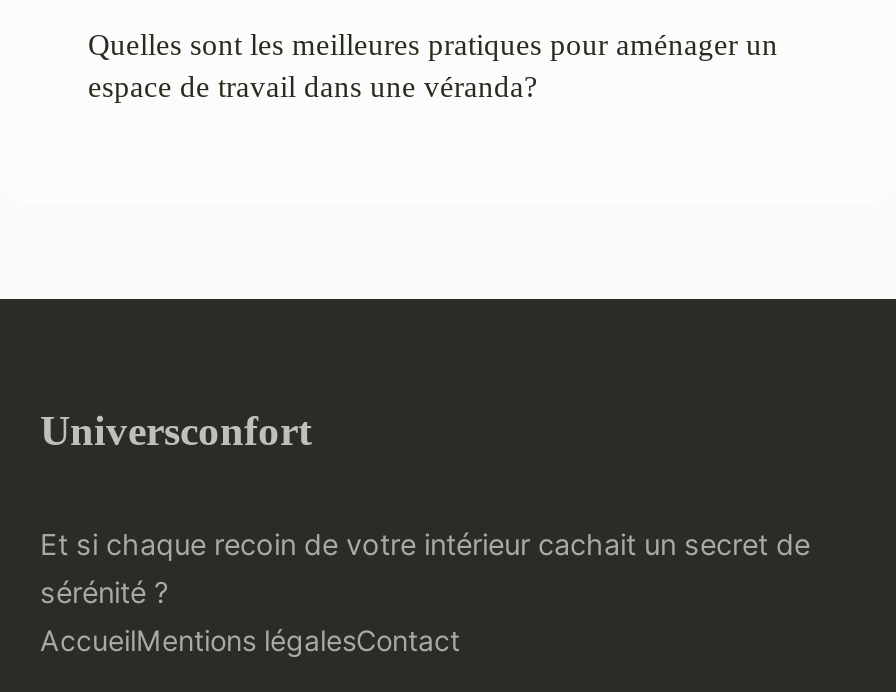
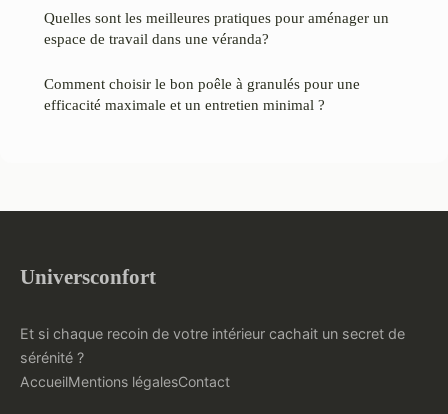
none -> [44,75,360,113] Comment choisir le bon poêle à granulés pour une | efficacité maximale et un entretien minimal ?

